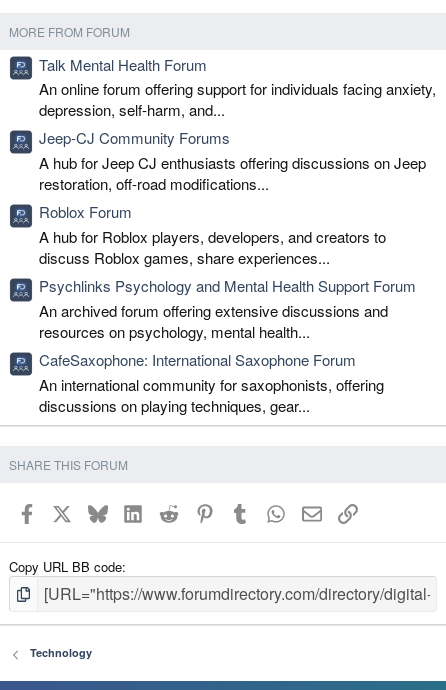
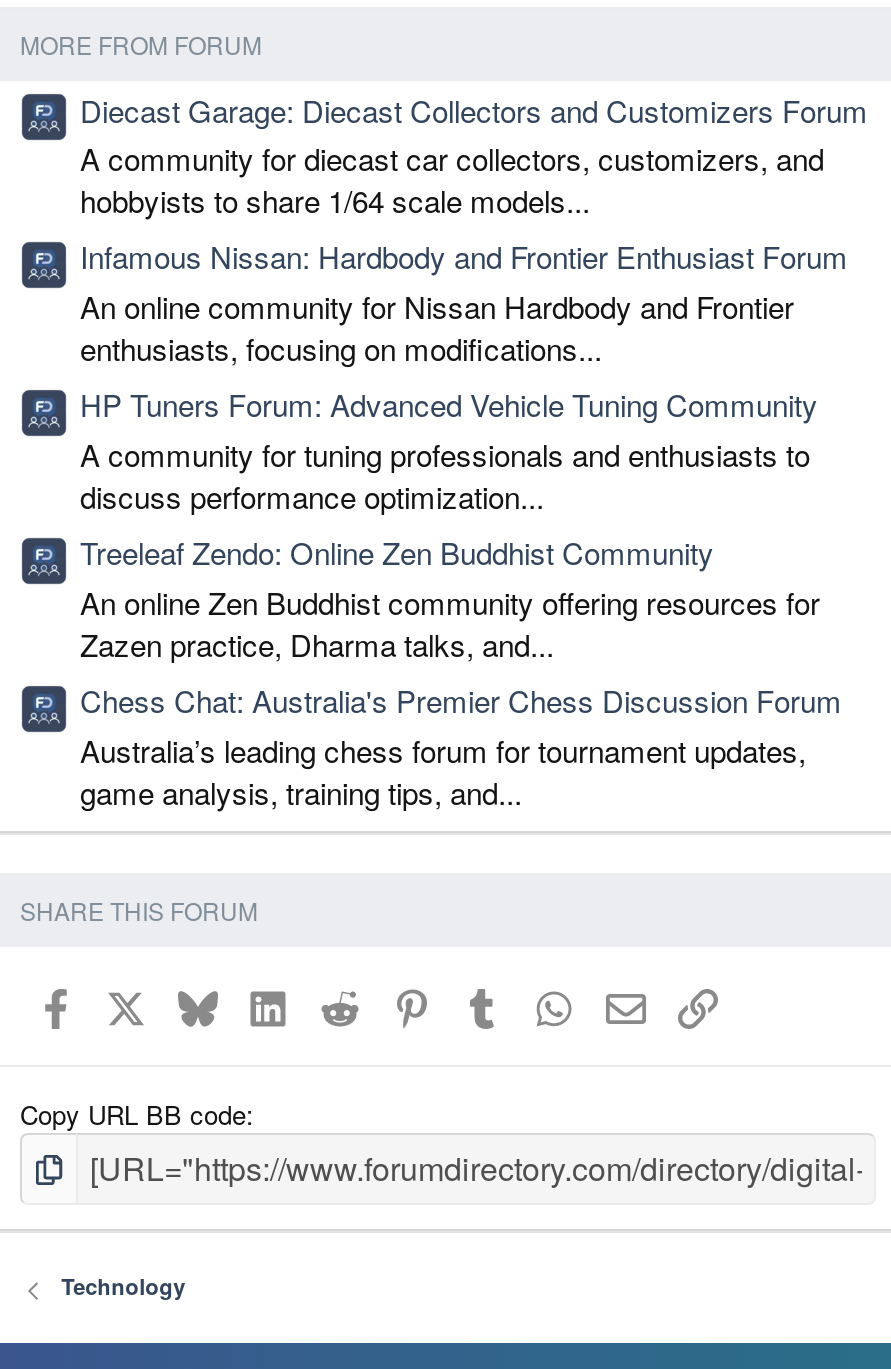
[39,54,436,416] Talk Mental Health Forum | An online forum offering support for individuals facing anxiety, | depression, self-harm, and... | Jeep-CJ Community Forums | A hub for Jeep CJ enthusiasts offering discussions on Jeep | restoration, off-road modifications... | Roblox Forum | A hub for Roblox players, developers, and creators to | discuss Roblox games, share experiences... | Psychlinks Psychology and Mental Health Support Forum | An archived forum offering extensive discussions and | resources on psychology, mental health... | CafeSaxophone: International Saxophone Forum | An international community for saxophonists, offering | discussions on playing techniques, gear... -> [80,88,868,812] Diecast Garage: Diecast Collectors and Customizers Forum | A community for diecast car collectors, customizers, and | hobbyists to share 1/64 scale models... | Infamous Nissan: Hardbody and Frontier Enthusiast Forum | An online community for Nissan Hardbody and Frontier | enthusiasts, focusing on modifications... | HP Tuners Forum: Advanced Vehicle Tuning Community | A community for tuning professionals and enthusiasts to | discuss performance optimization... | Treeleaf Zendo: Online Zen Buddhist Community | An online Zen Buddhist community offering resources for | Zazen practice, Dharma talks, and... | Chess Chat: Australia's Premier Chess Discussion Forum | Australia’s leading chess forum for tournament updates, | game analysis, training tips, and...

